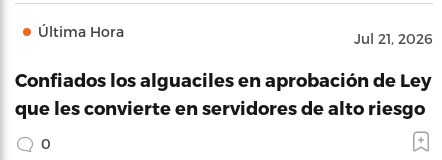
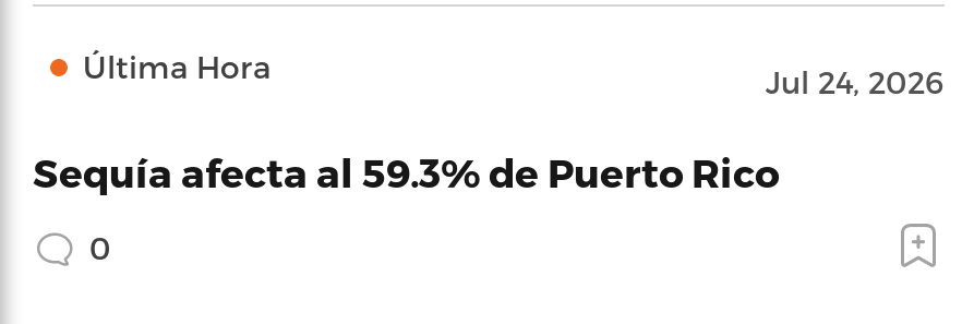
[354,30,433,47] Jul 21, 2026 -> [766,62,945,99] Jul 24, 2026
[15,69,431,118] Confiados los alguaciles en aprobación de Ley | que les convierte en servidores de alto riesgo -> [33,147,779,193] Sequía afecta al 59.3% de Puerto Rico

